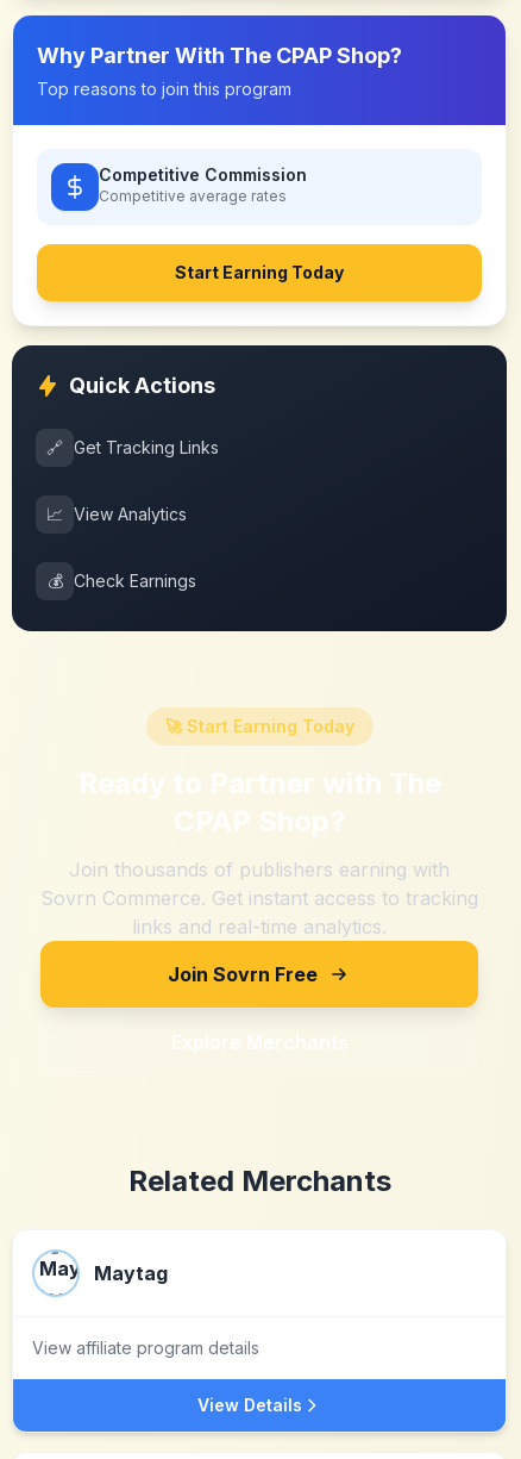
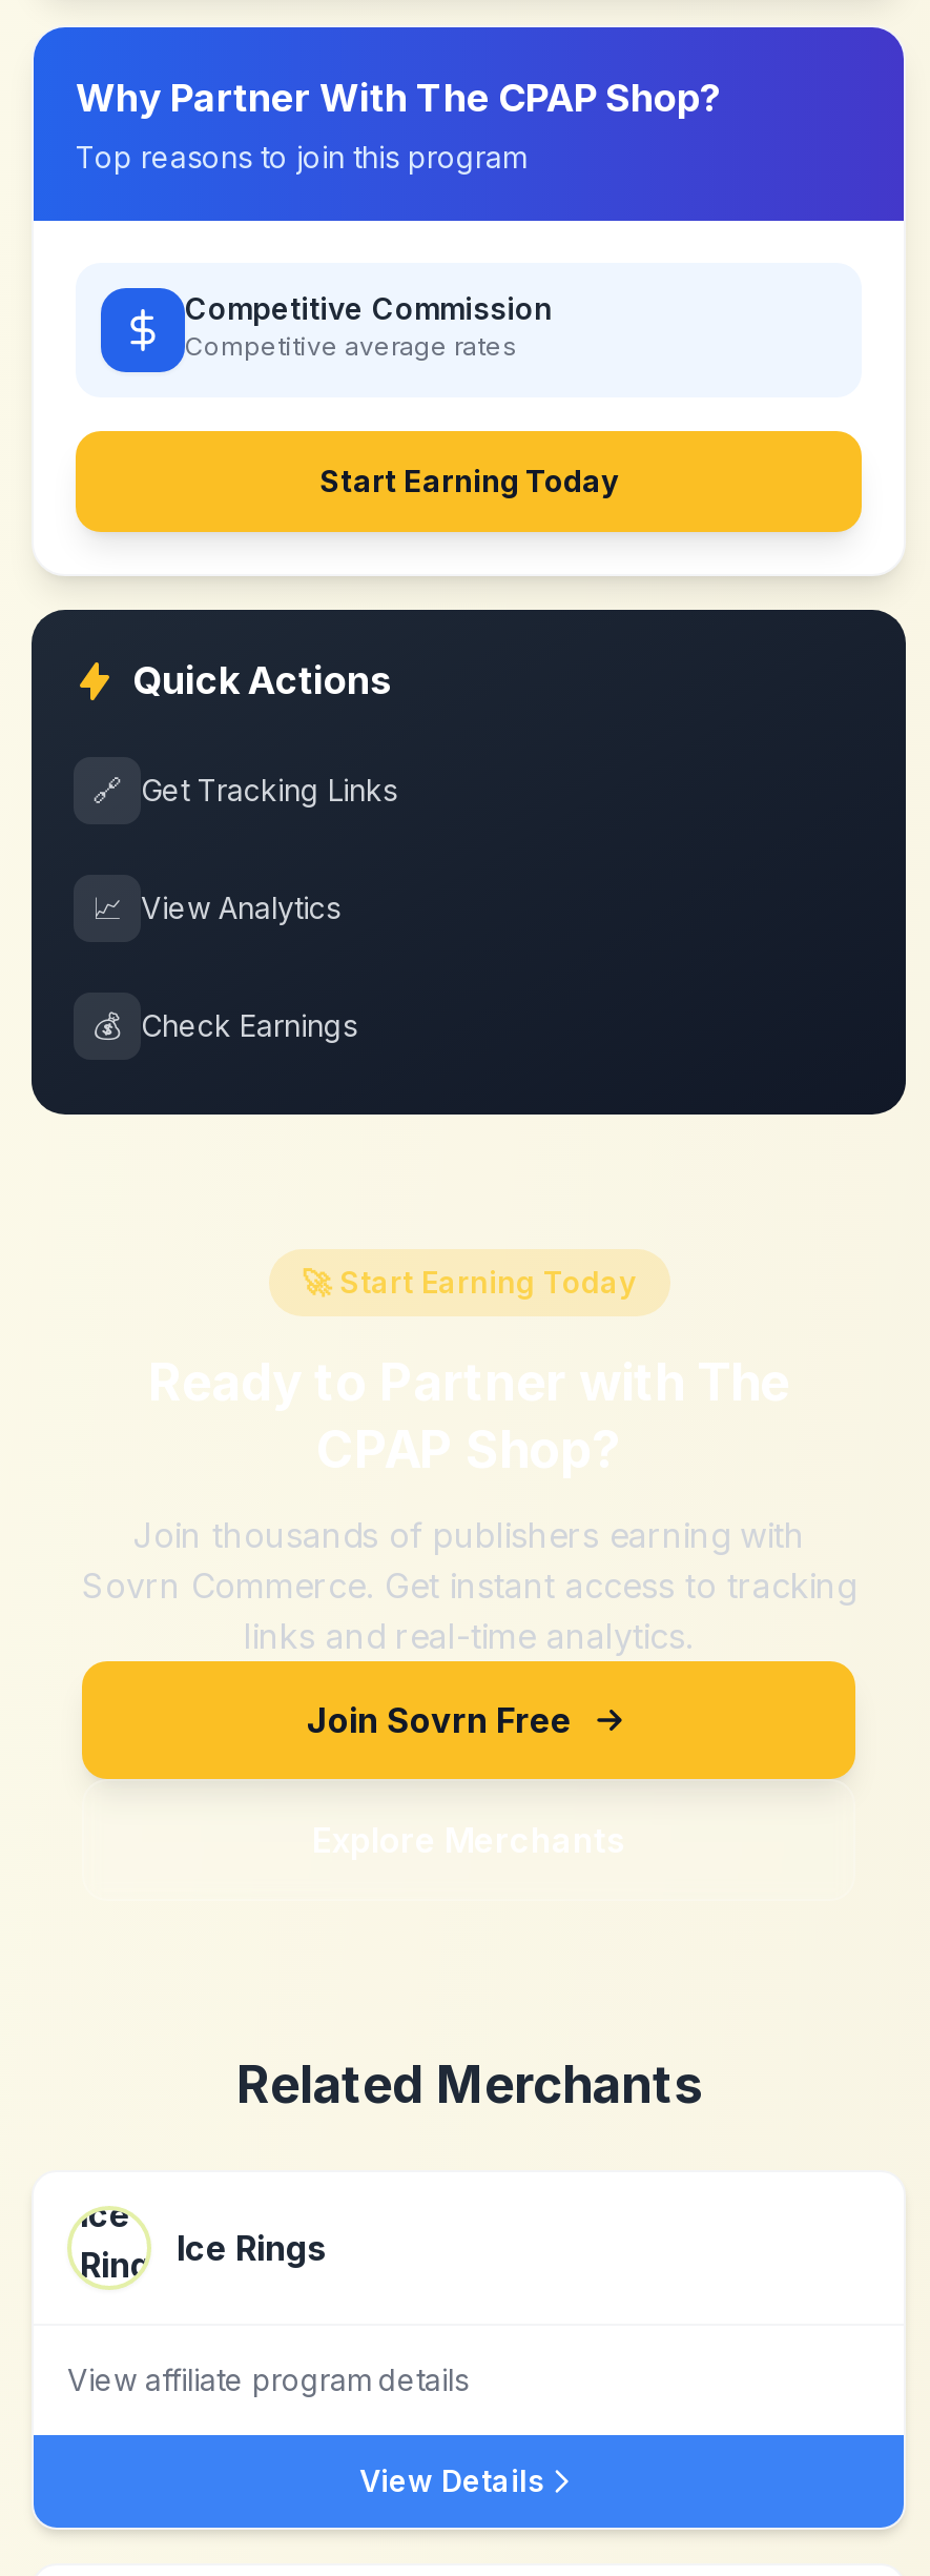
[32,1249,168,1297] [image] | Maytag -> [67,2206,326,2290] [image] | Ice Rings

